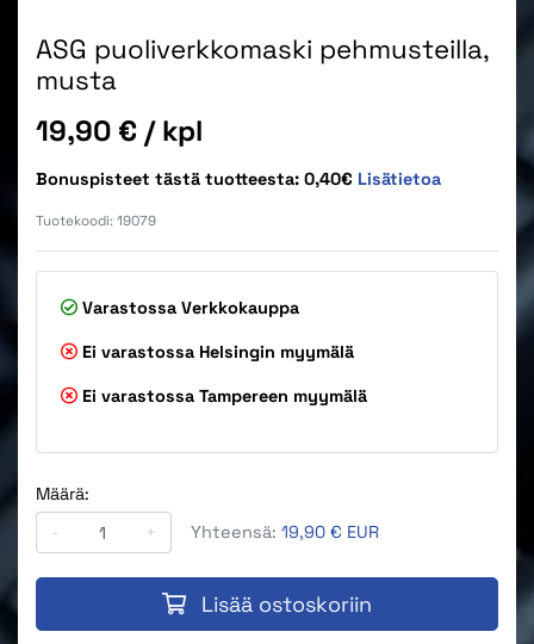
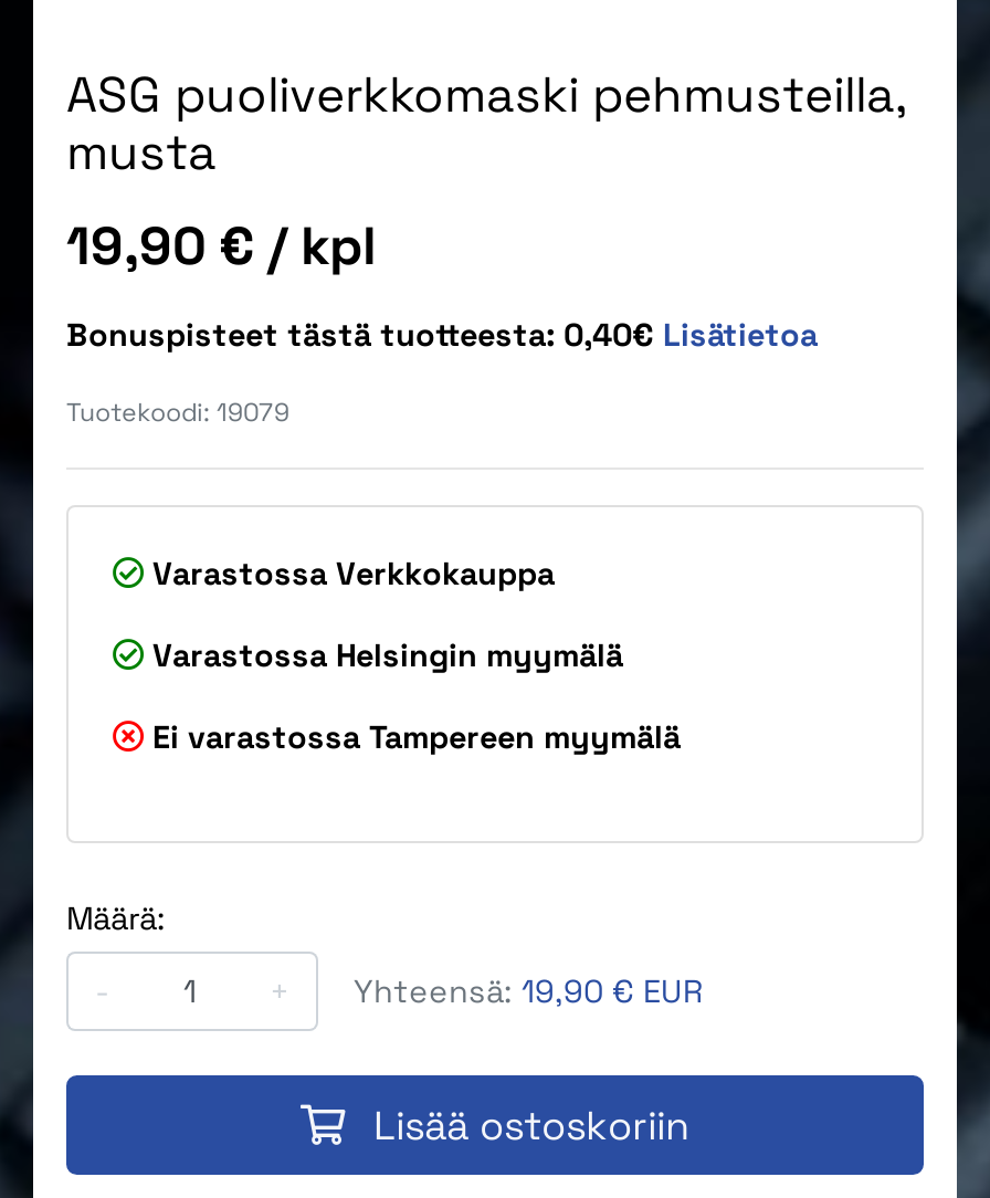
[77,341,354,362] Ei varastossa Helsingin myymälä -> [144,636,623,676] Varastossa Helsingin myymälä

